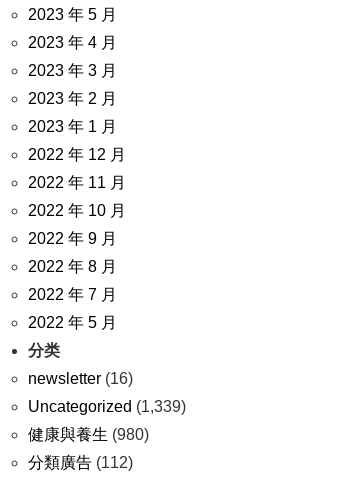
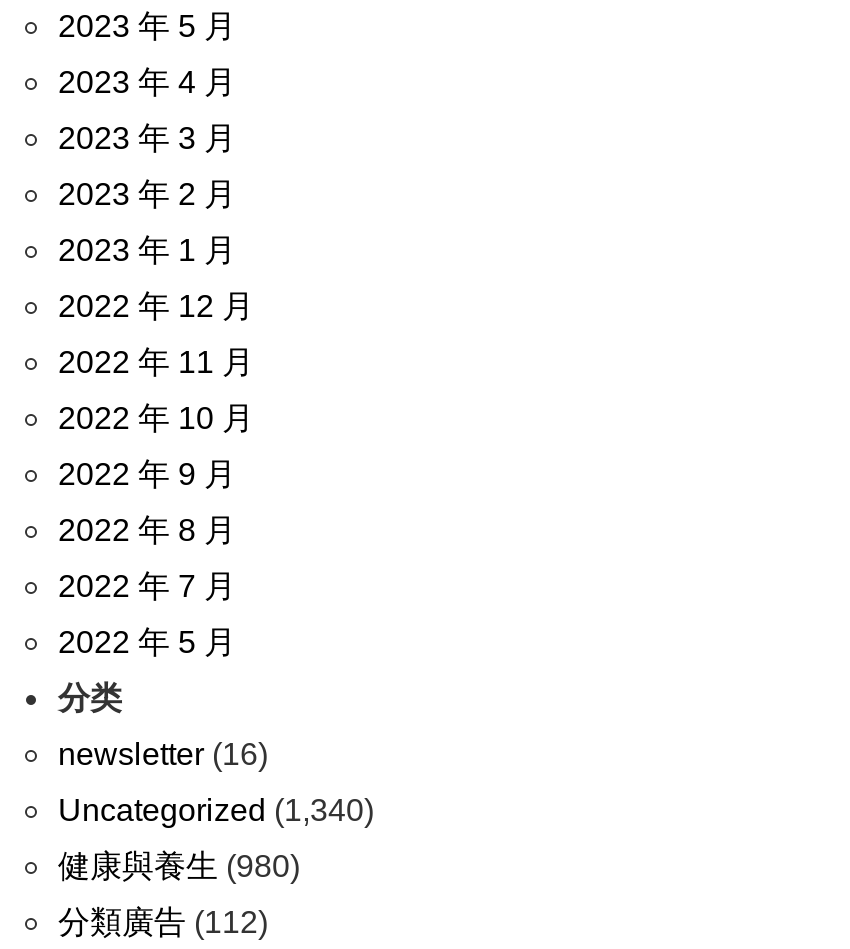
[28,398,186,415] Uncategorized (1,339) -> [58,793,374,827] Uncategorized (1,340)

